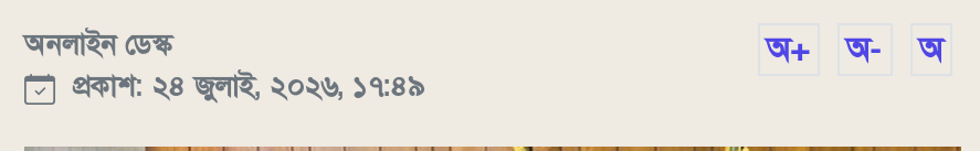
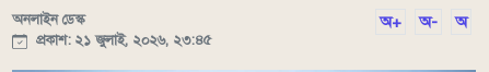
[64,68,423,106] প্রকাশ: ২৪ জুলাই, ২০২৬, ১৭:৪৯ -> [32,31,211,50] প্রকাশ: ২১ জুলাই, ২০২৬, ২৩:৪৫

